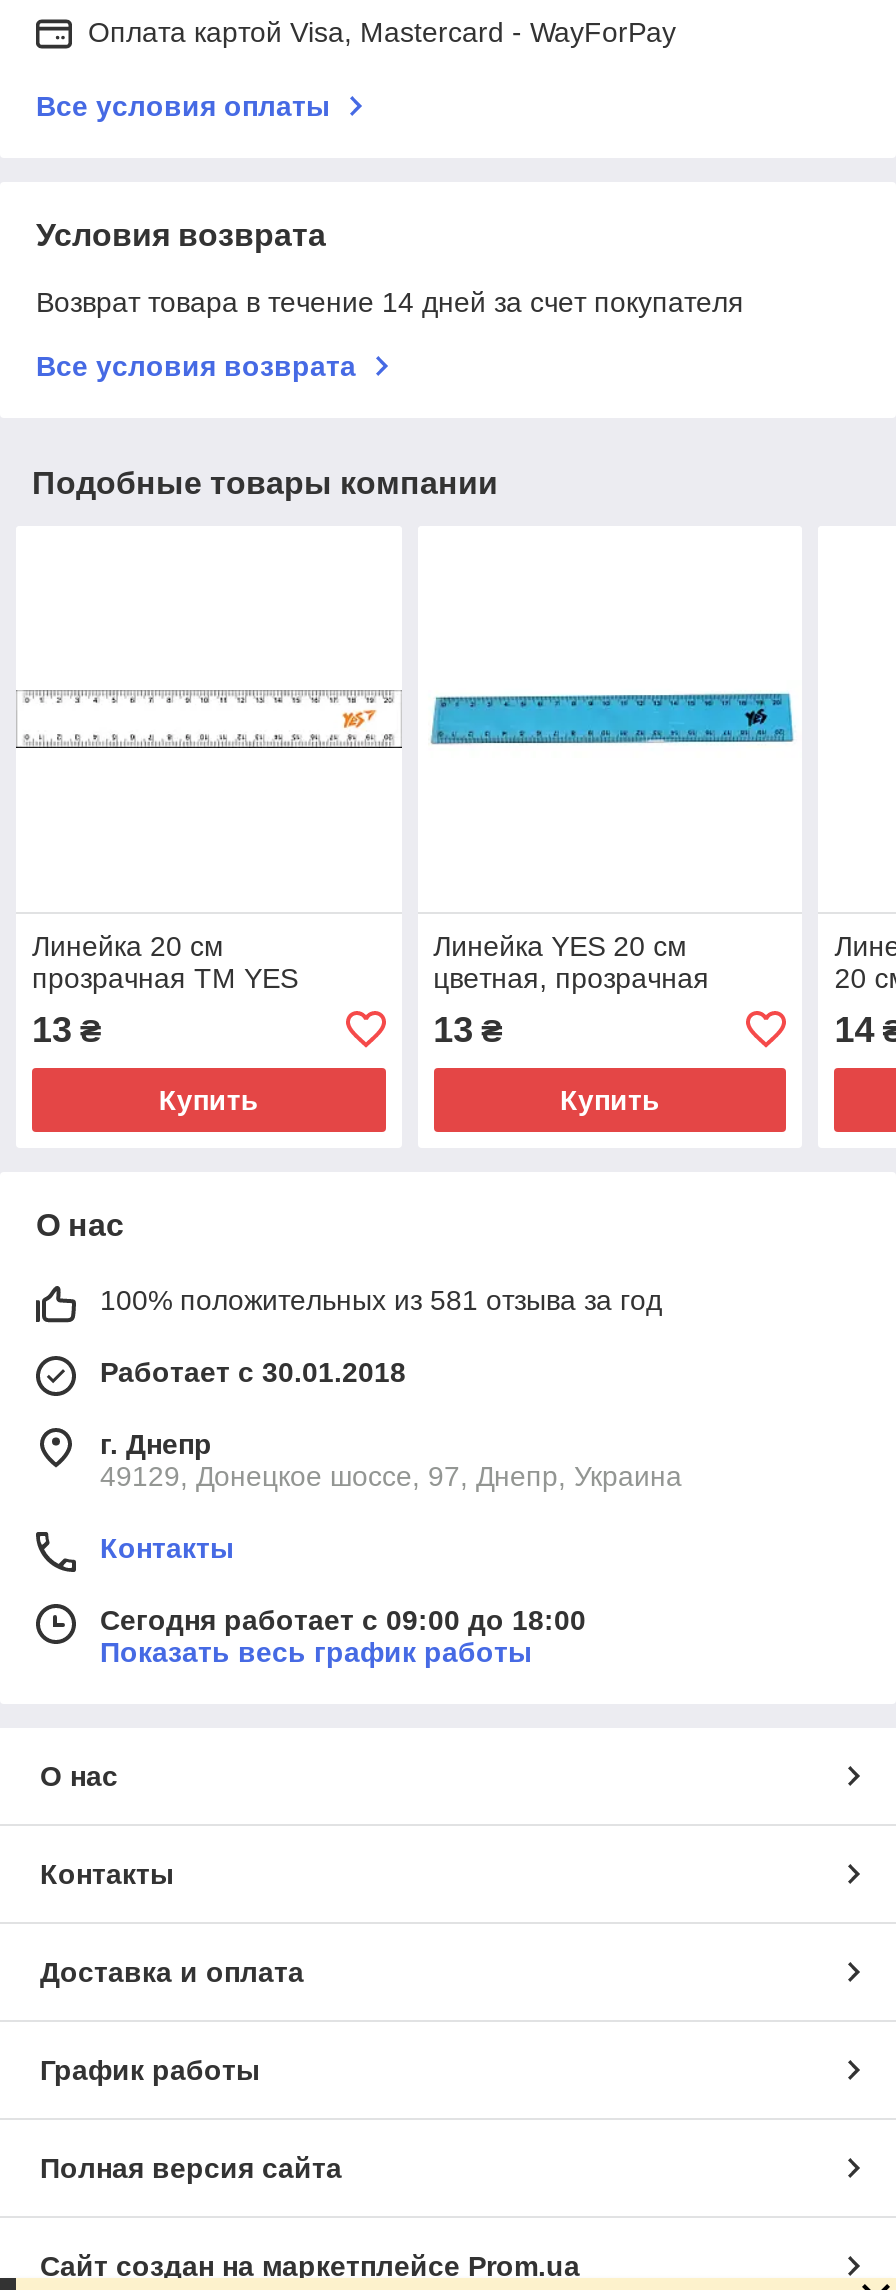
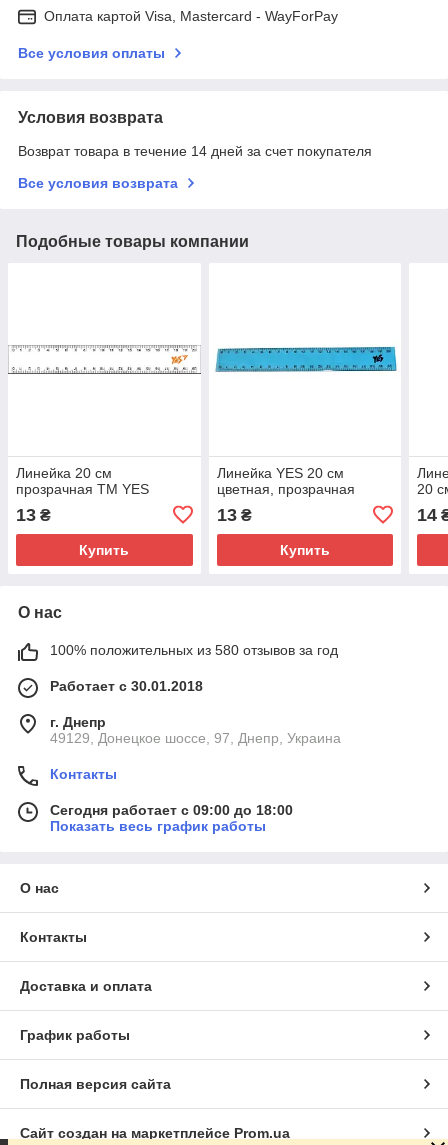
[100,1284,662,1316] 100% положительных из 581 отзыва за год -> [50,642,338,658] 100% положительных из 580 отзывов за год

